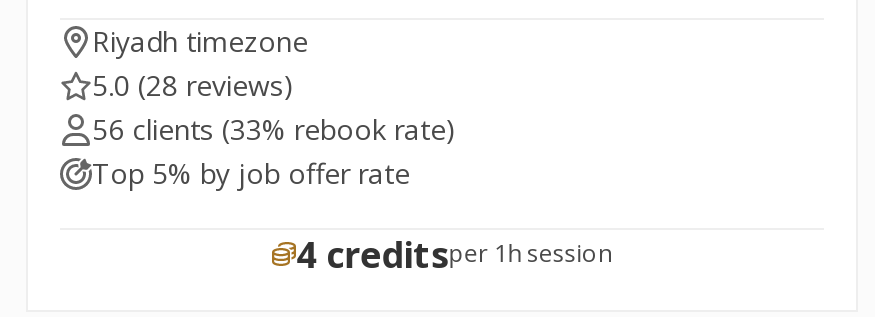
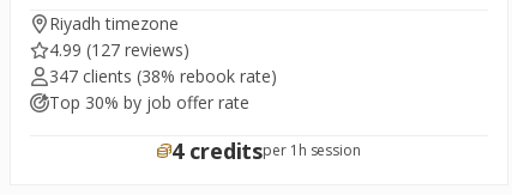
[92,66,294,104] 5.0 (28 reviews) -> [49,38,189,61] 4.99 (127 reviews)
[92,110,456,148] 56 clients (33% rebook rate) -> [49,65,277,87] 347 clients (38% rebook rate)
[92,154,410,192] Top 5% by job offer rate -> [49,91,249,114] Top 30% by job offer rate

